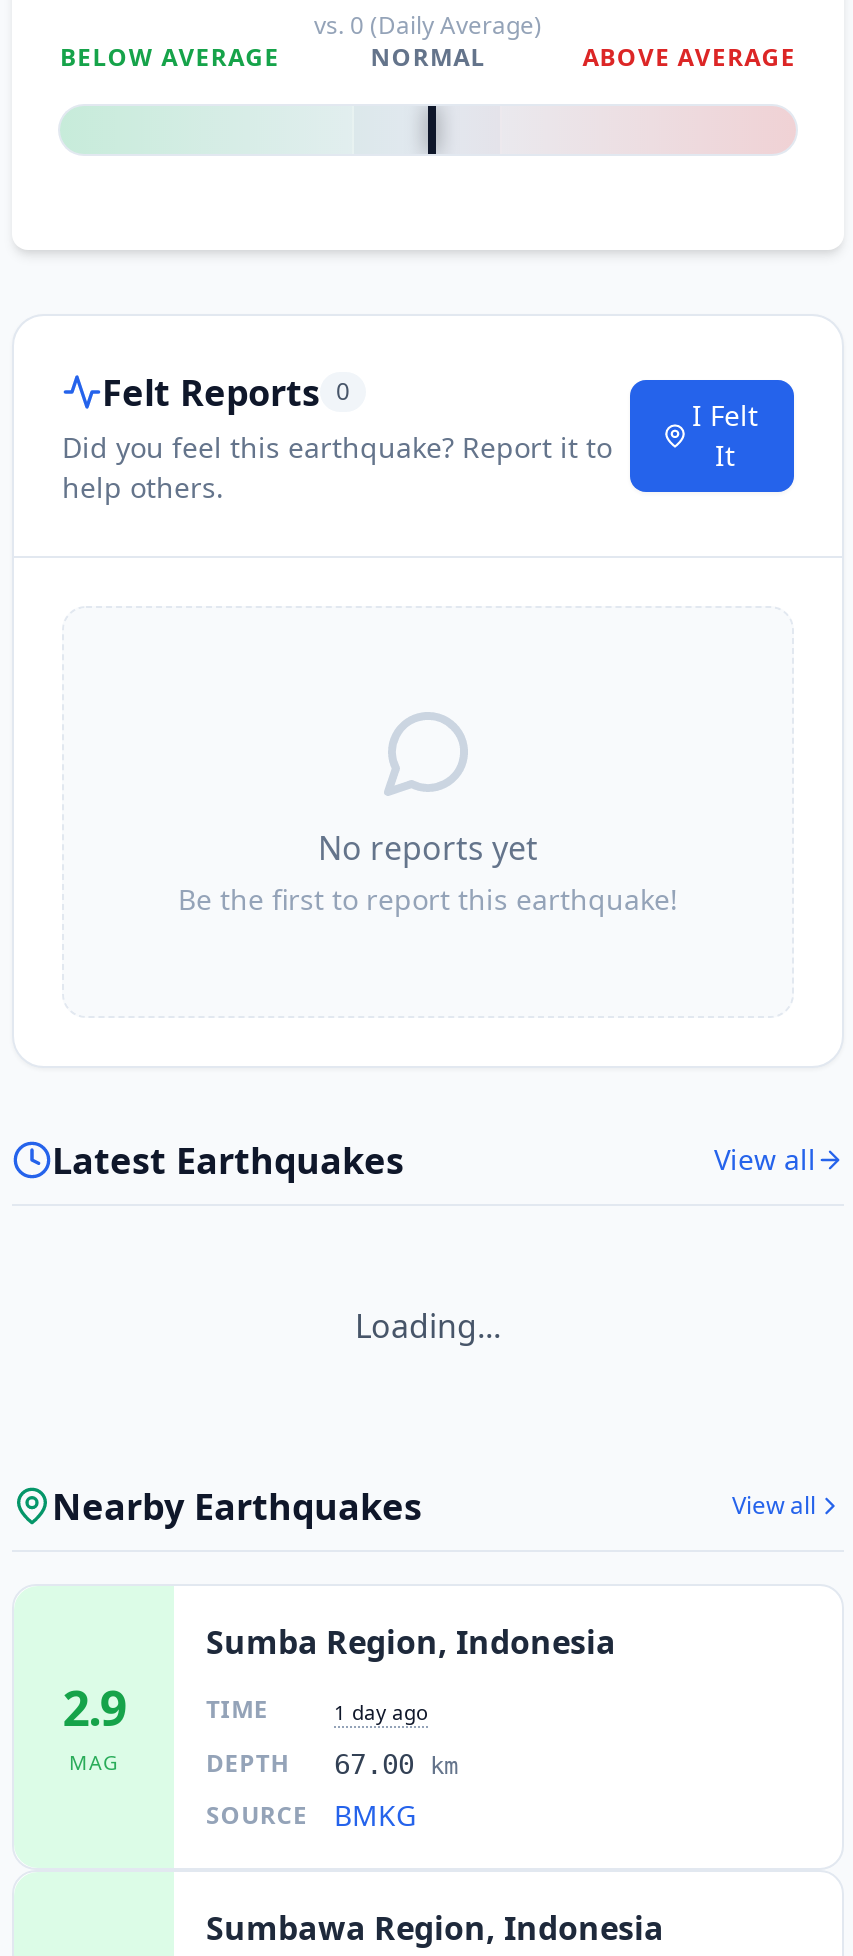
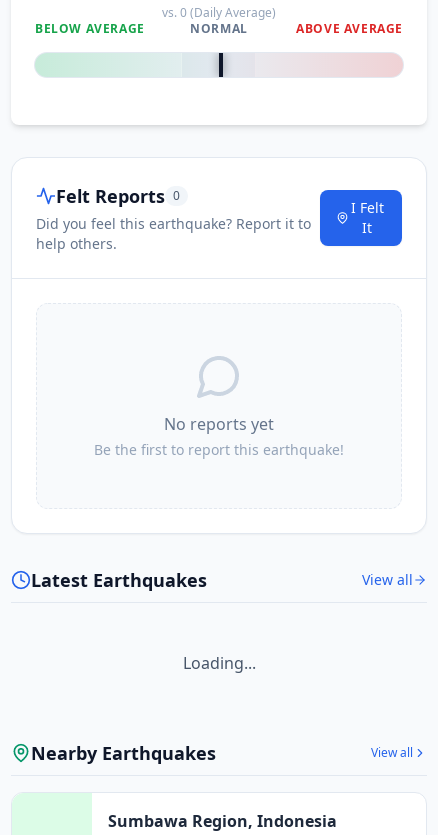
[206,1619,616,1833] Sumba Region, Indonesia | TIME | 1 day ago | DEPTH | 67.00 km | SOURCE | BMKG -> none
[63,1673,125,1775] 2.9 | MAG -> none

